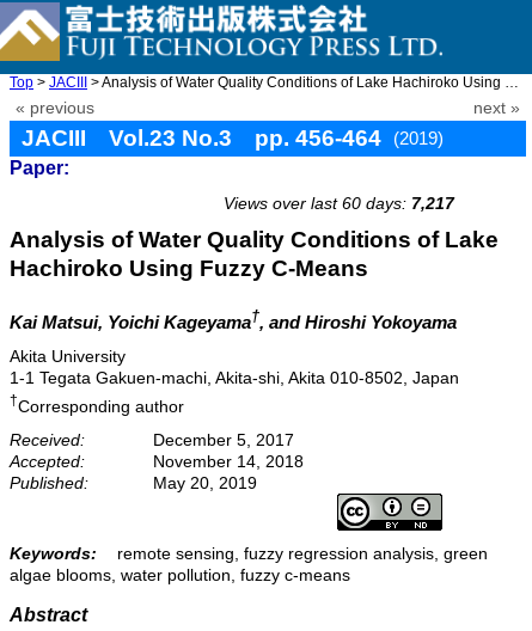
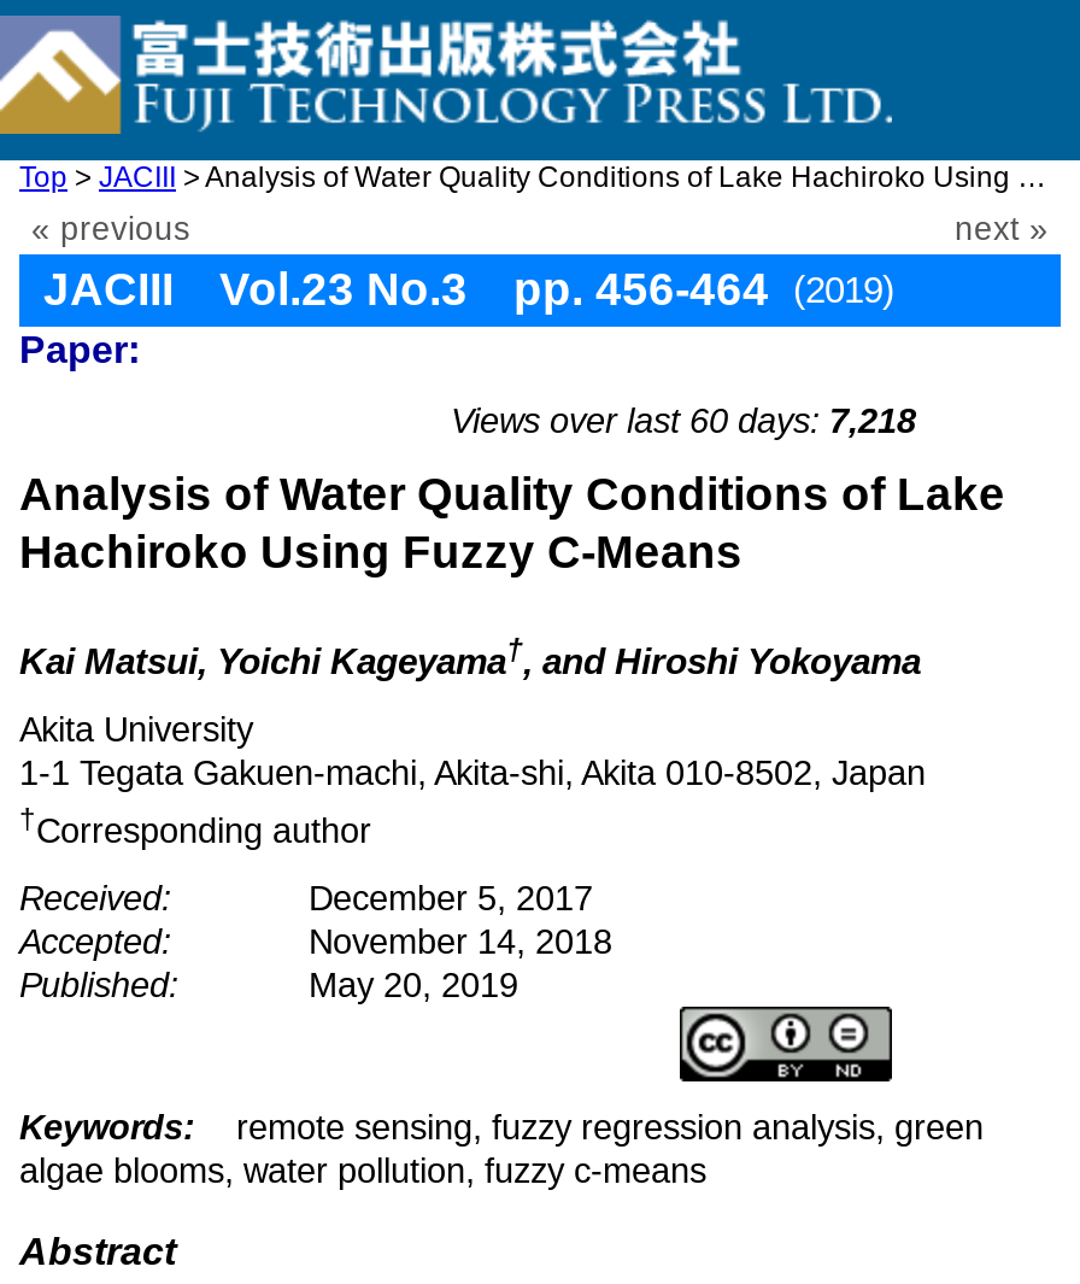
[224,194,454,213] Views over last 60 days: 7,217 -> [451,401,916,440] Views over last 60 days: 7,218

